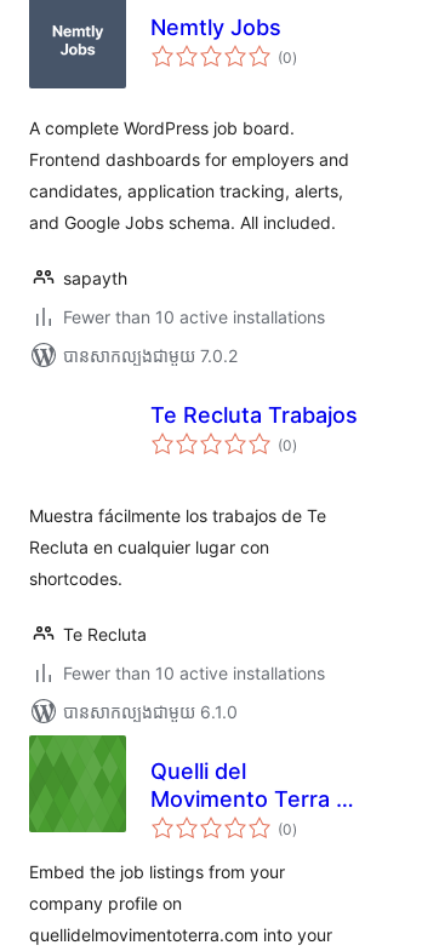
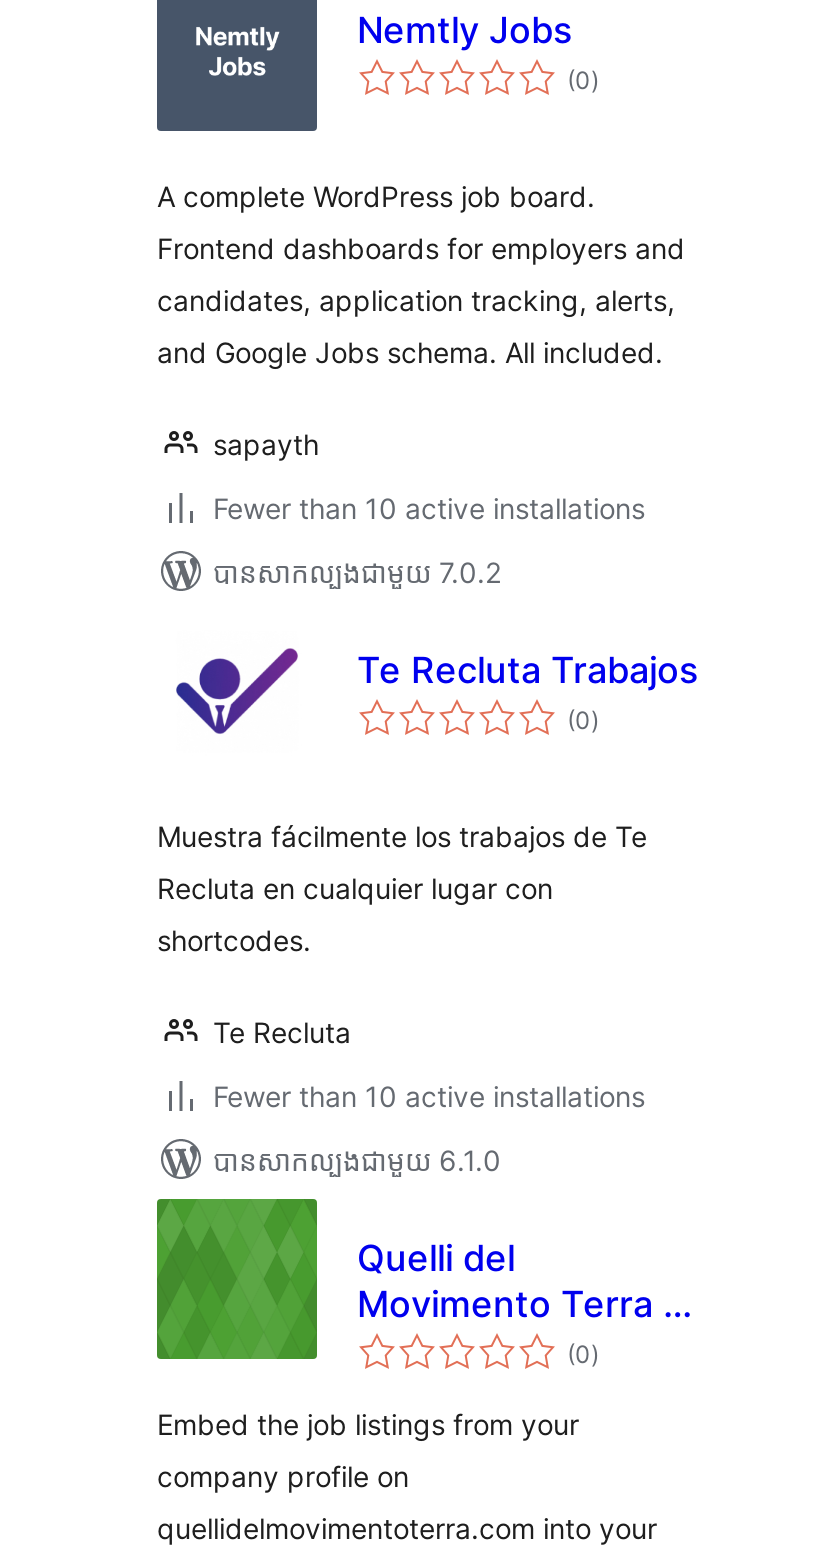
none -> [175,647,299,737] [image]

